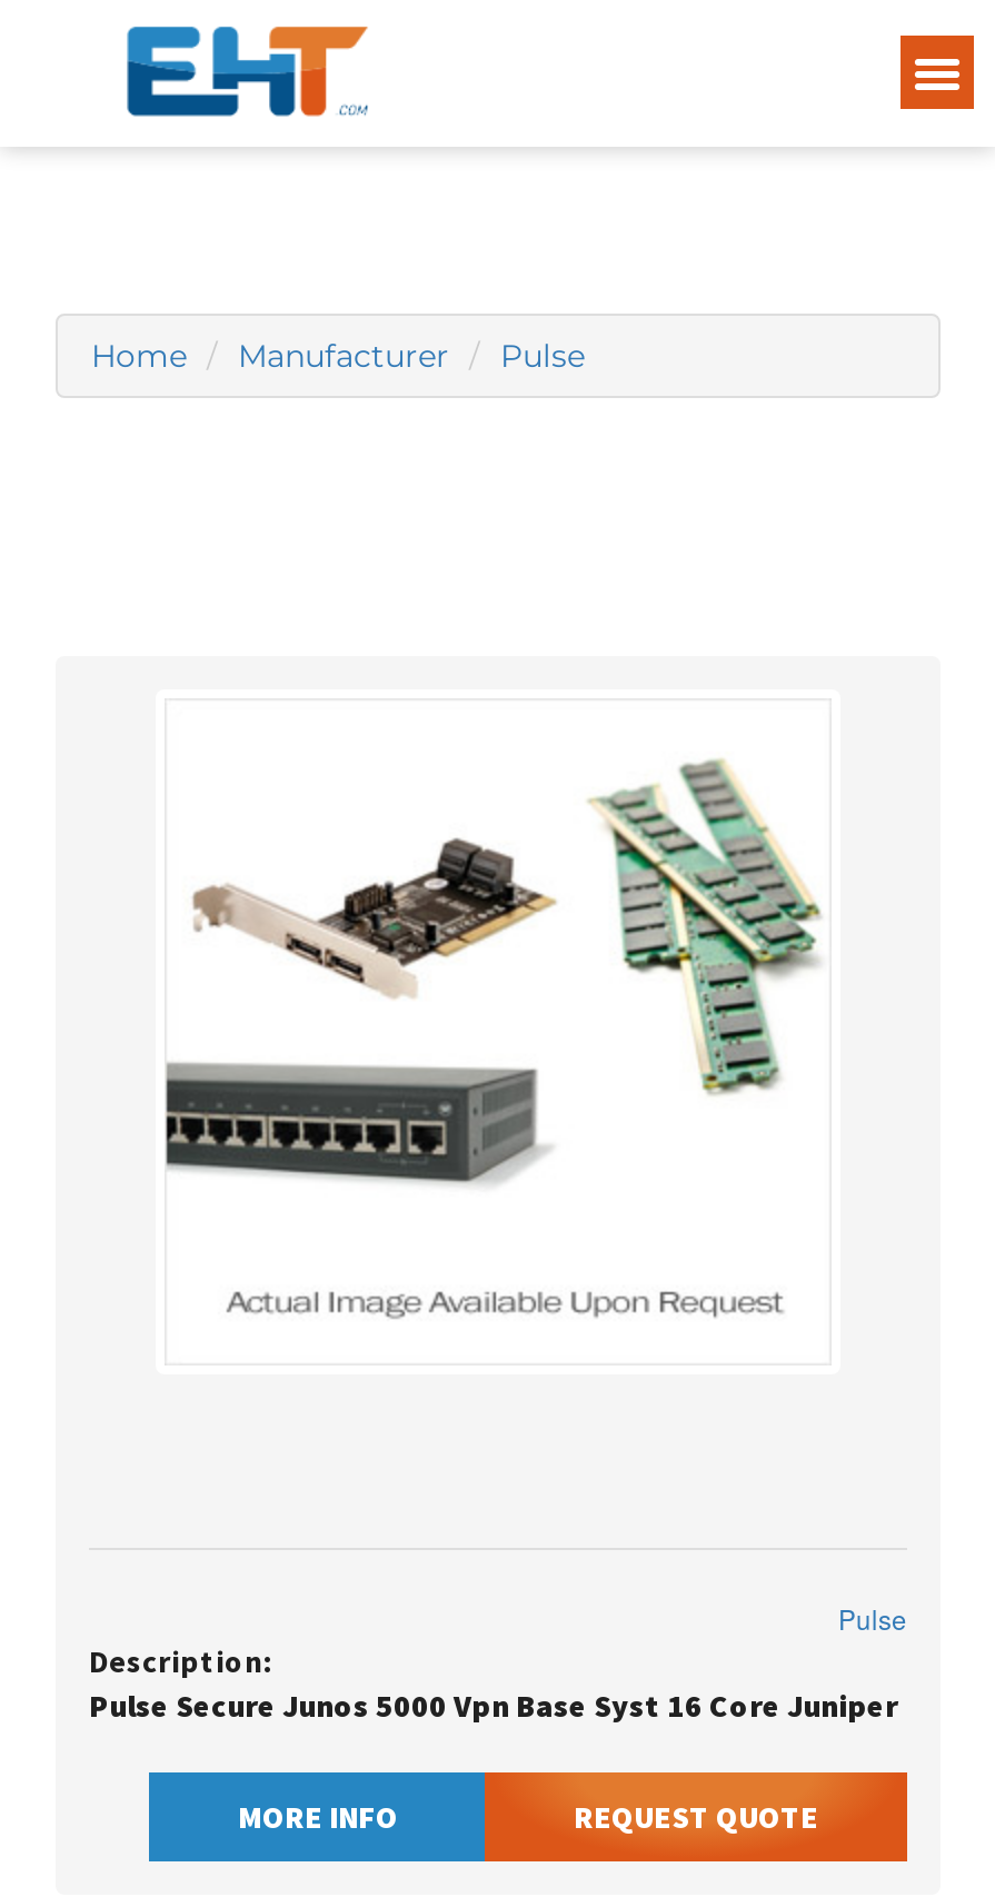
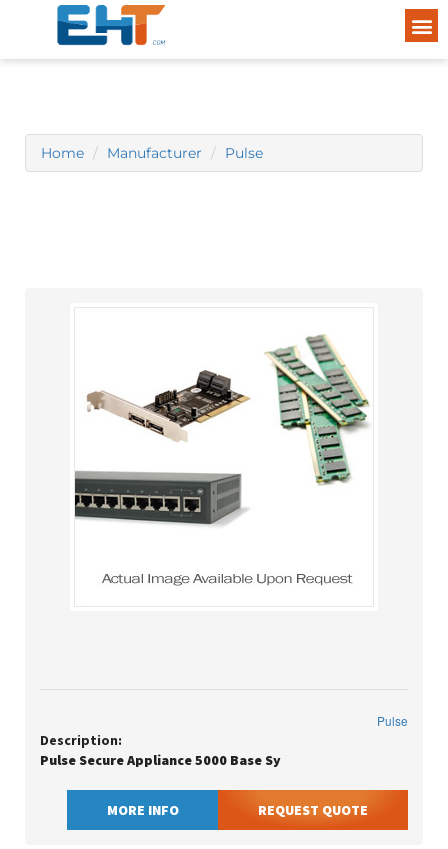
[89,1687,898,1727] Pulse Secure Junos 5000 Vpn Base Syst 16 Core Juniper -> [40,751,281,769] Pulse Secure Appliance 5000 Base Sy

